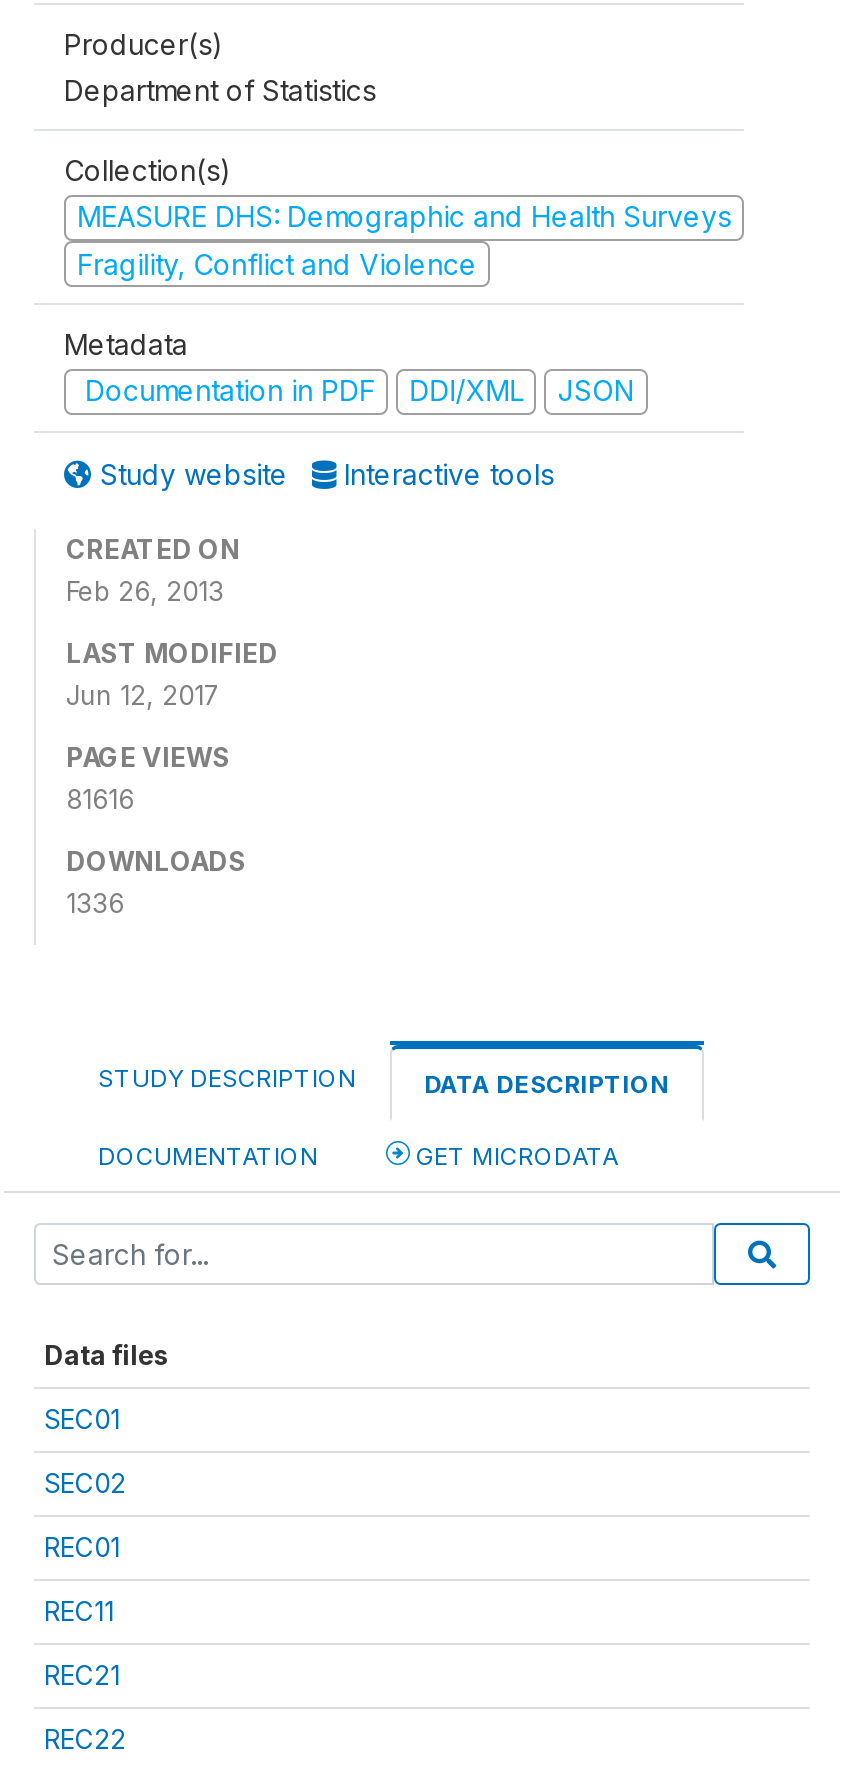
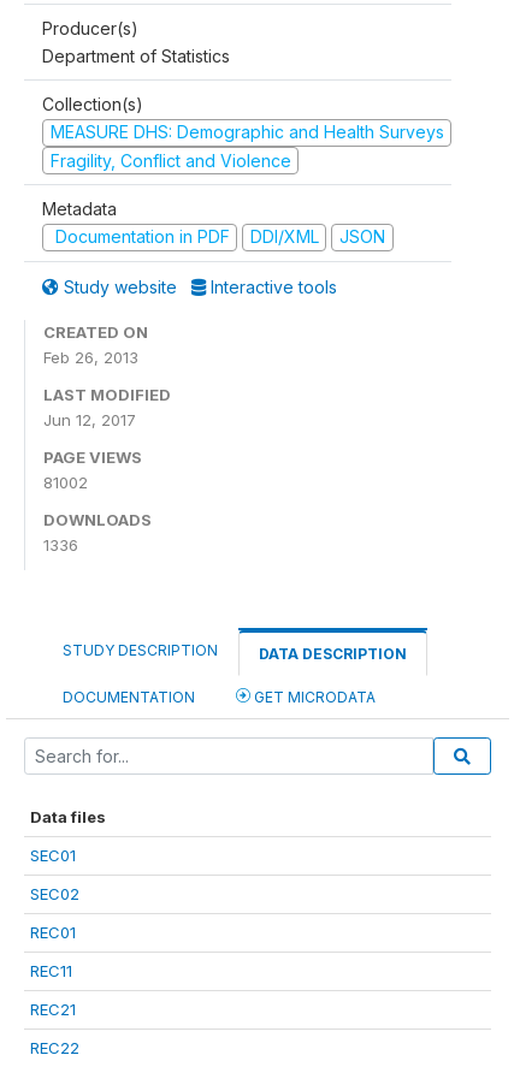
[66,782,134,814] 81616 -> [43,472,88,491] 81002

